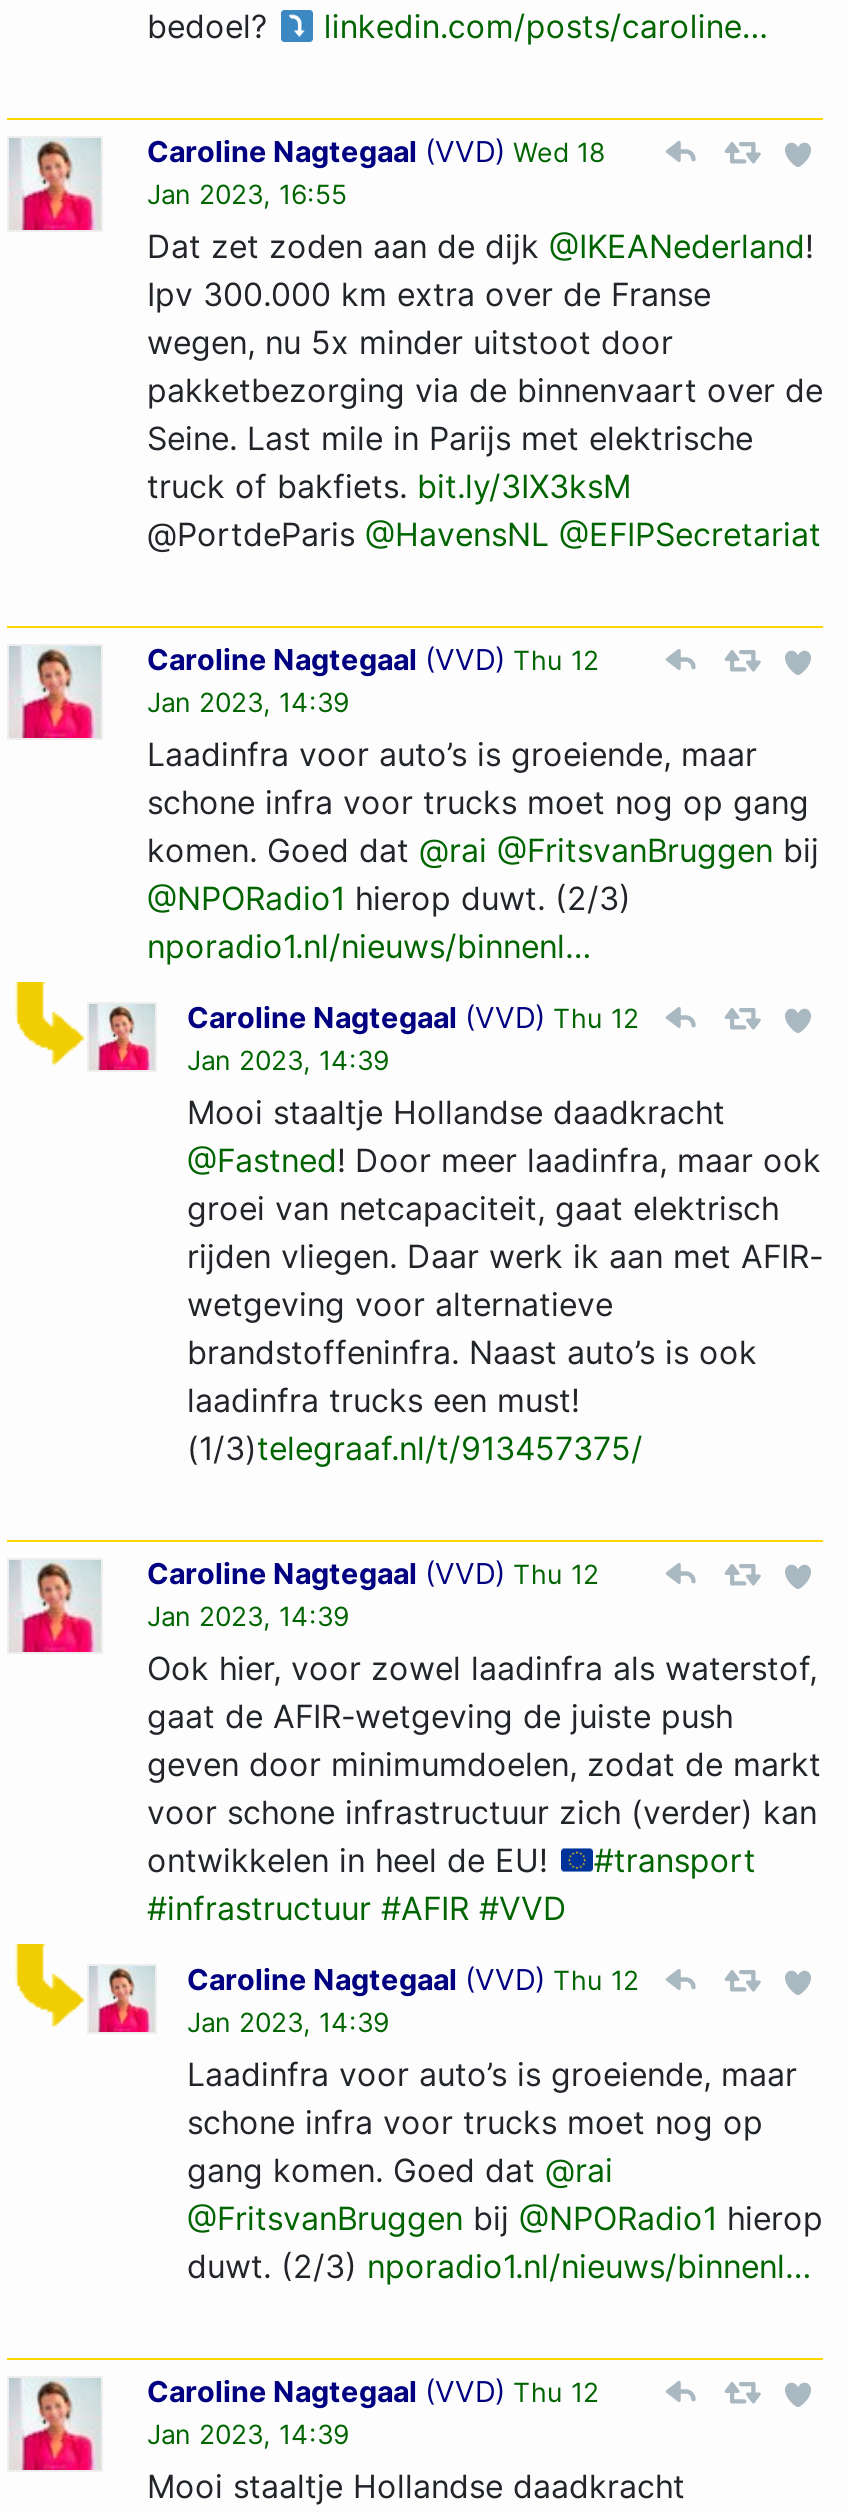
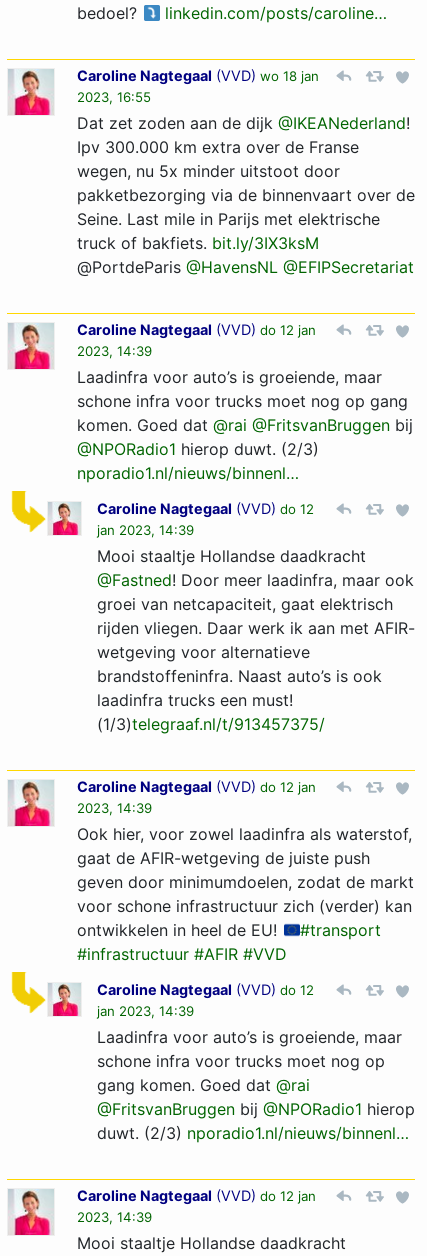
[147,134,605,210] Caroline Nagtegaal (VVD) Wed 18 | Jan 2023, 16:55 -> [77,67,319,105] Caroline Nagtegaal (VVD) wo 18 jan | 2023, 16:55
[147,642,599,718] Caroline Nagtegaal (VVD) Thu 12 | Jan 2023, 14:39 -> [77,321,316,359] Caroline Nagtegaal (VVD) do 12 jan | 2023, 14:39
[187,1000,639,1076] Caroline Nagtegaal (VVD) Thu 12 | Jan 2023, 14:39 -> [97,500,314,538] Caroline Nagtegaal (VVD) do 12 | jan 2023, 14:39
[147,1556,599,1632] Caroline Nagtegaal (VVD) Thu 12 | Jan 2023, 14:39 -> [77,778,316,816] Caroline Nagtegaal (VVD) do 12 jan | 2023, 14:39
[187,1962,639,2038] Caroline Nagtegaal (VVD) Thu 12 | Jan 2023, 14:39 -> [97,981,314,1019] Caroline Nagtegaal (VVD) do 12 | jan 2023, 14:39
[147,2374,599,2450] Caroline Nagtegaal (VVD) Thu 12 | Jan 2023, 14:39 -> [77,1187,316,1225] Caroline Nagtegaal (VVD) do 12 jan | 2023, 14:39

